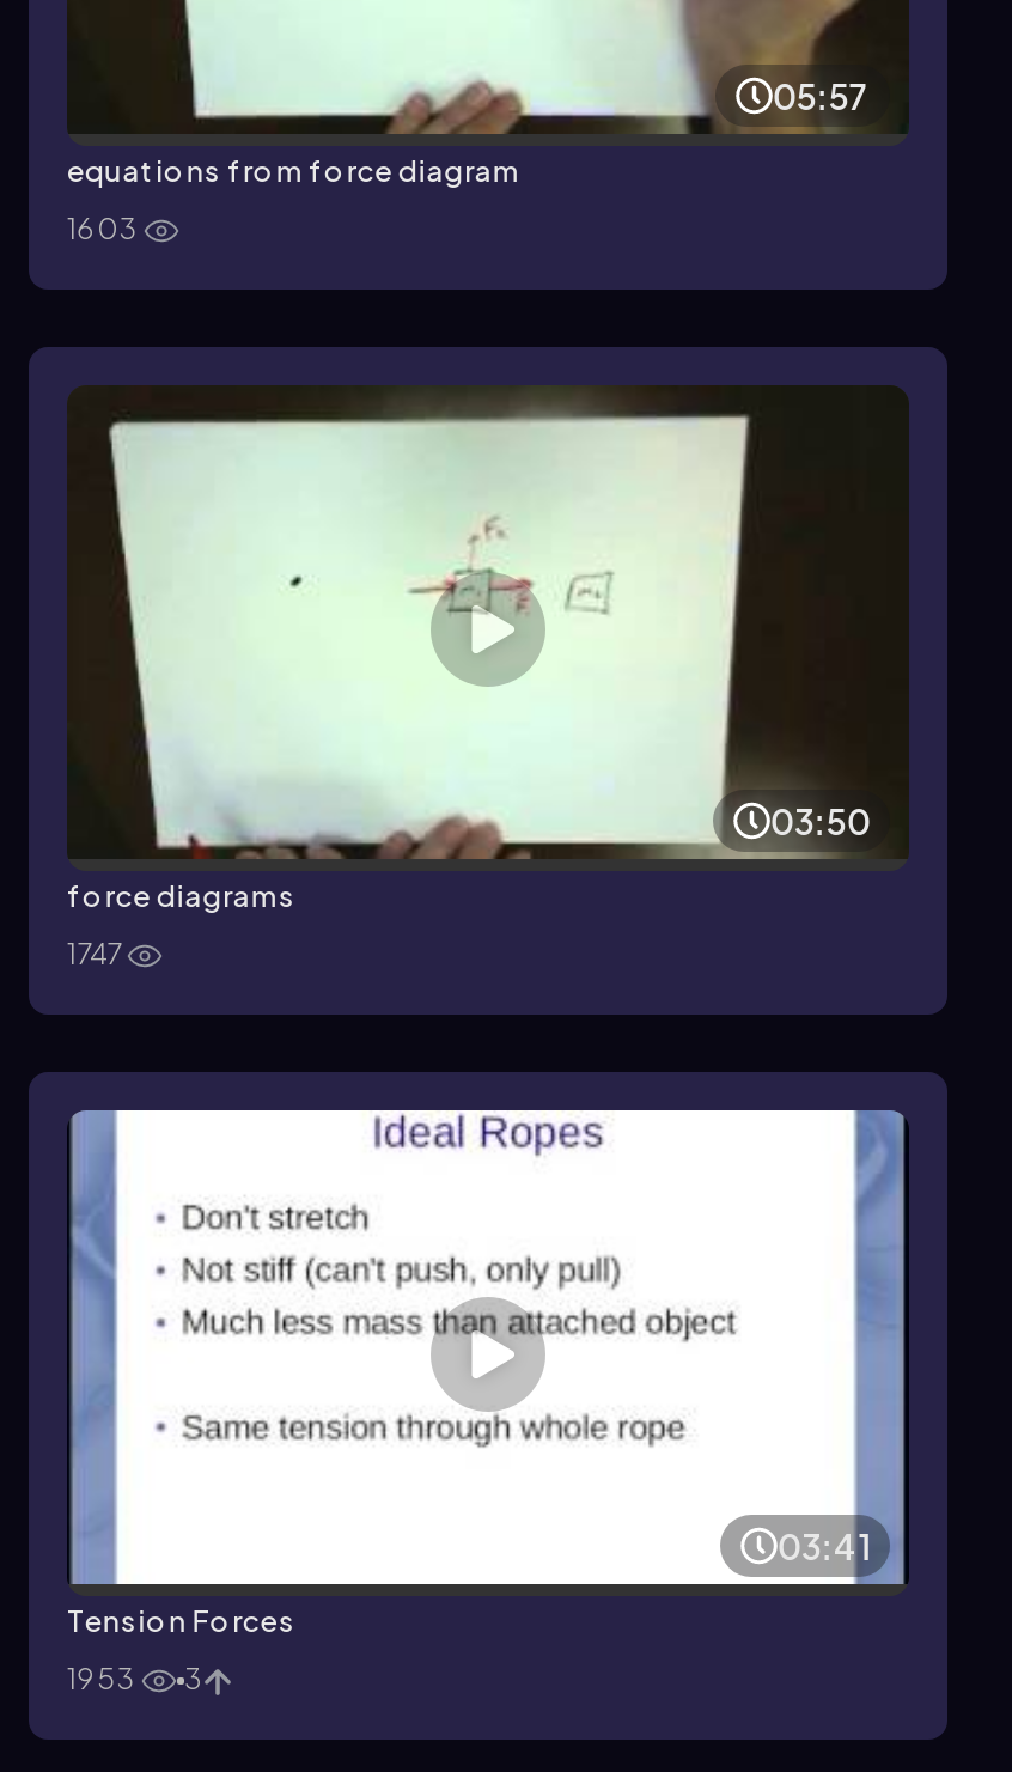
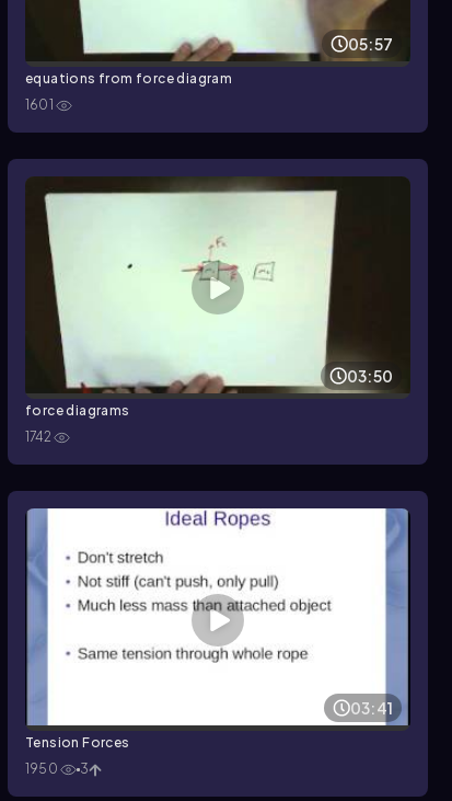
[67,211,139,246] 1603 -> [25,96,54,113] 1601
[67,936,122,972] 1747 -> [25,428,51,445] 1742
[67,1661,136,1697] 1953 -> [25,760,58,777] 1950

